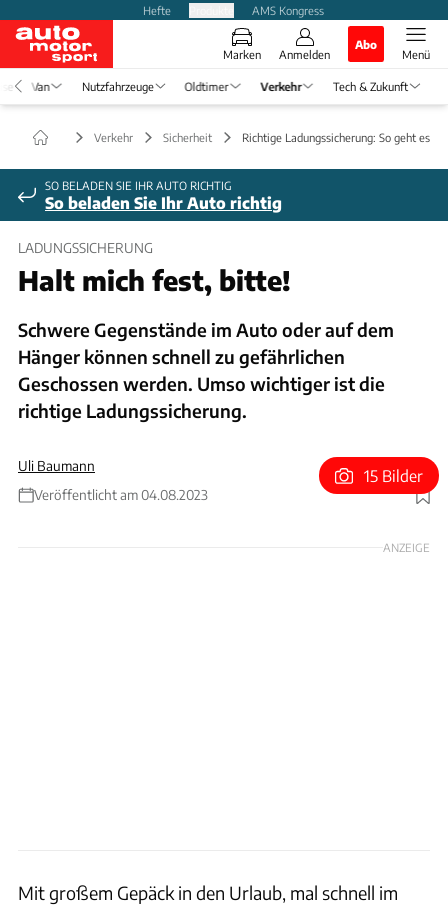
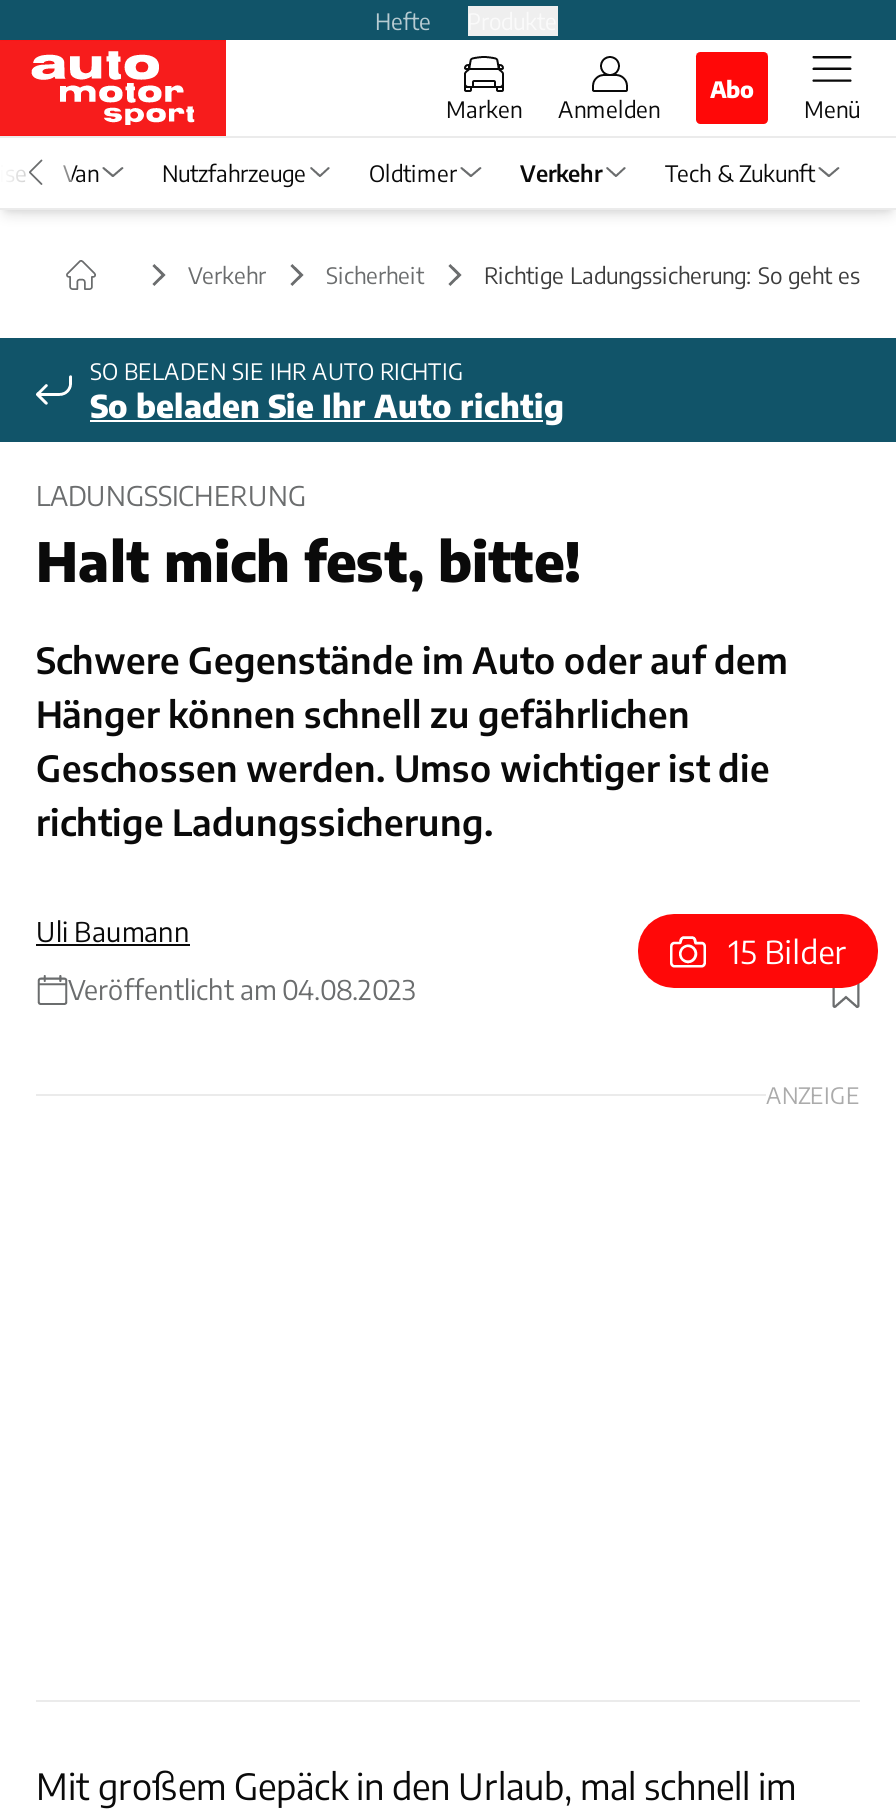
[251,2,323,16] AMS Kongress -> none

